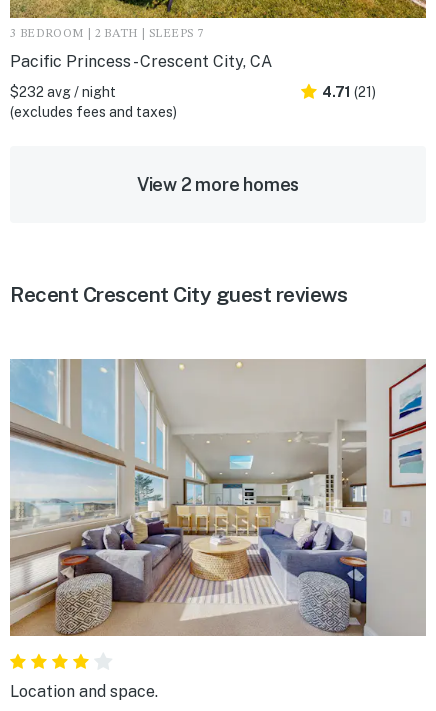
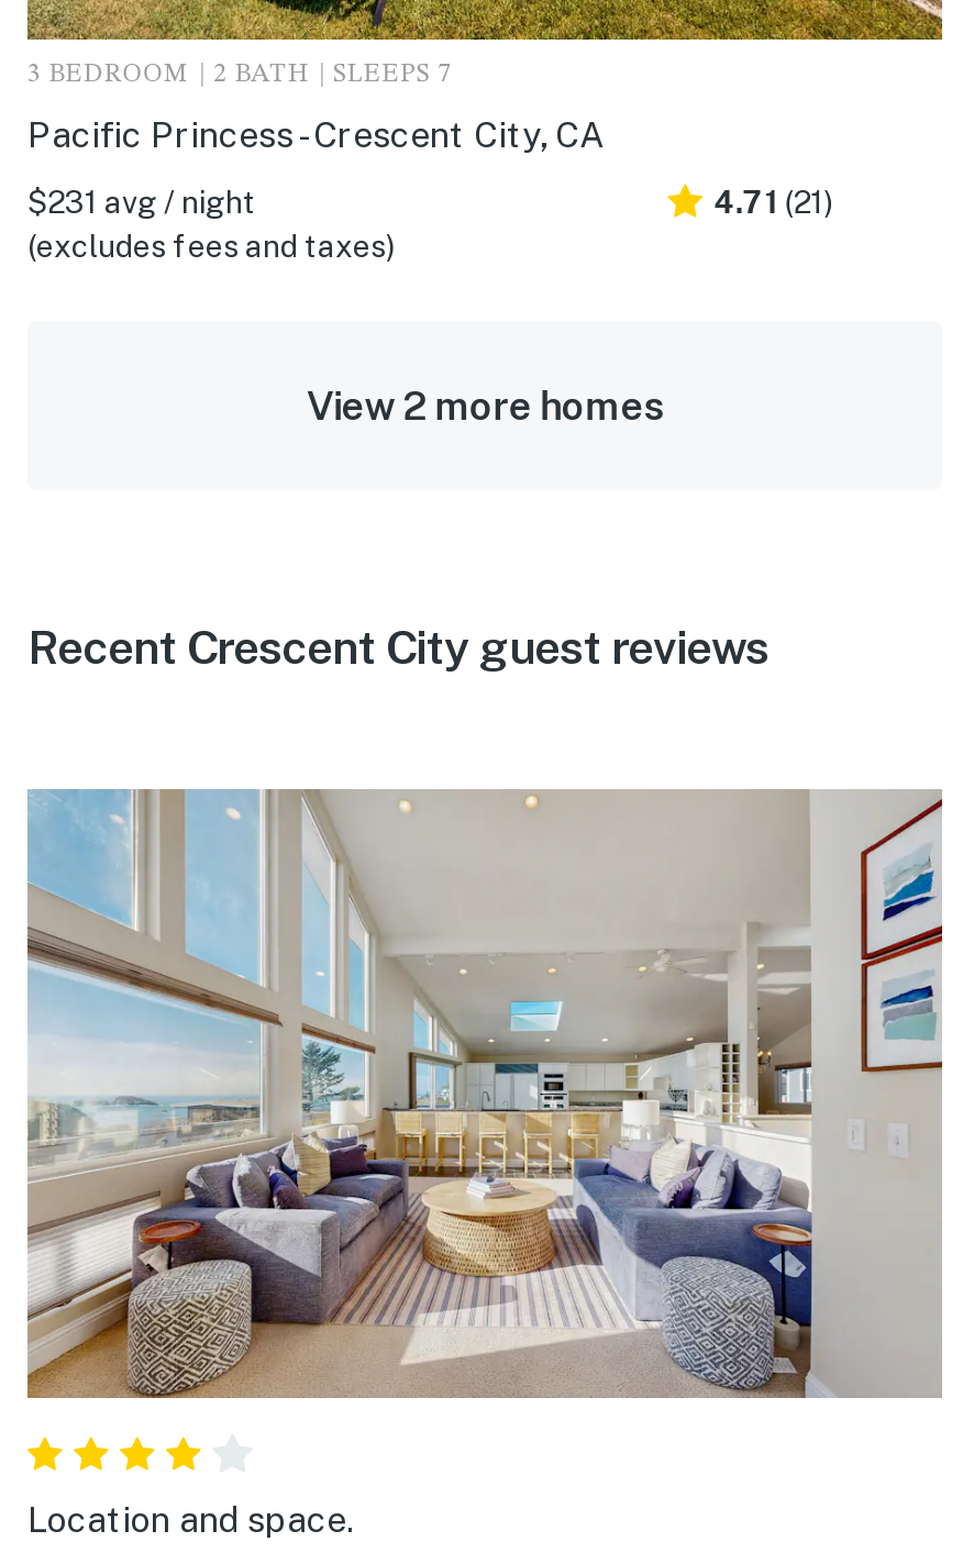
[10,83,116,99] $232 avg / night -> [27,184,256,219] $231 avg / night

